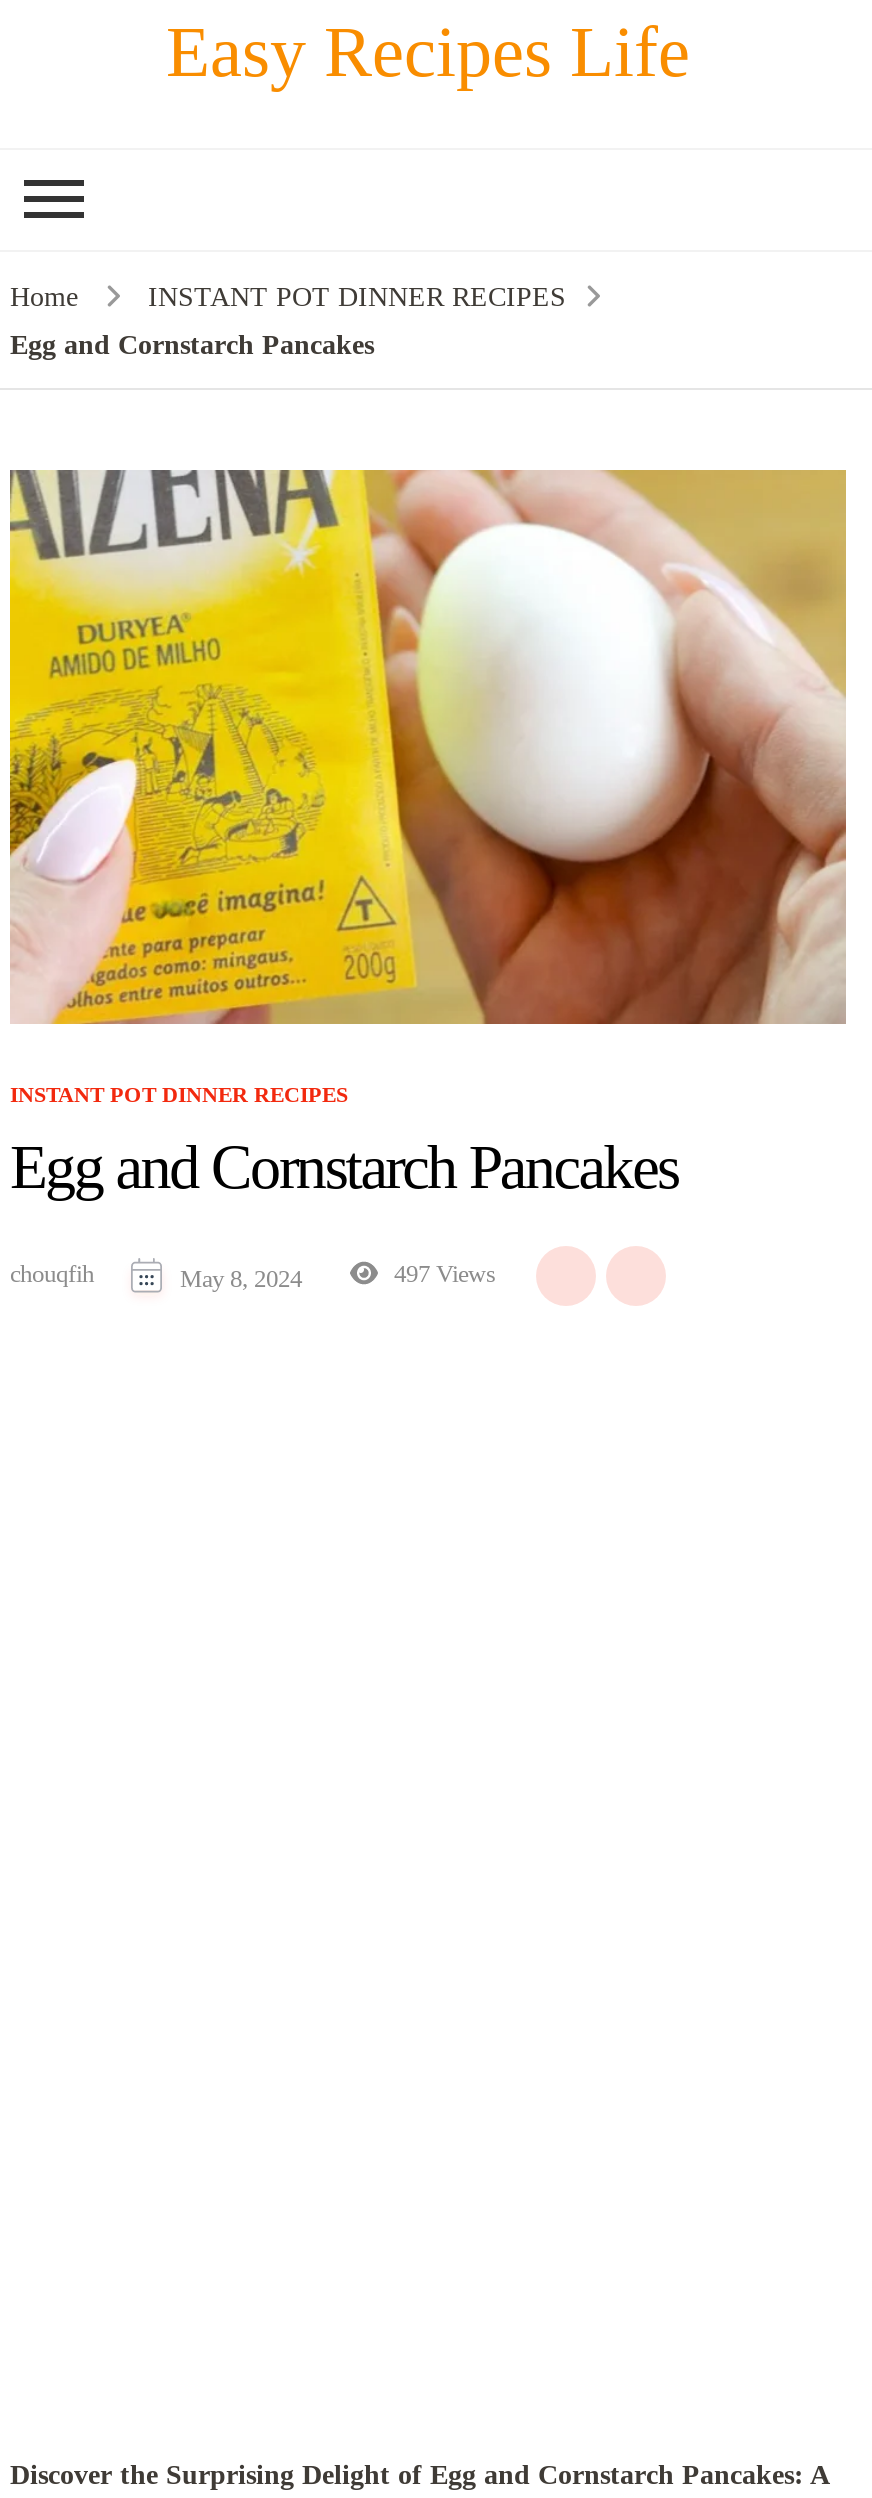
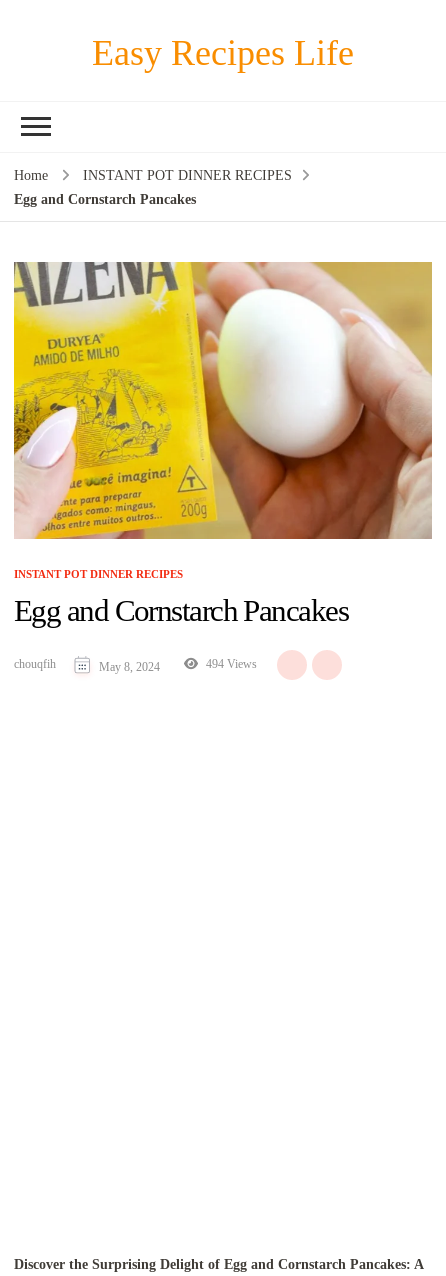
[388,1261,496,1289] 497 Views -> [203,657,257,671] 494 Views

